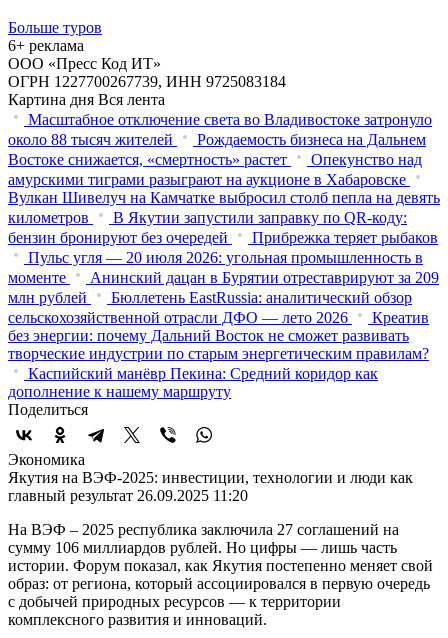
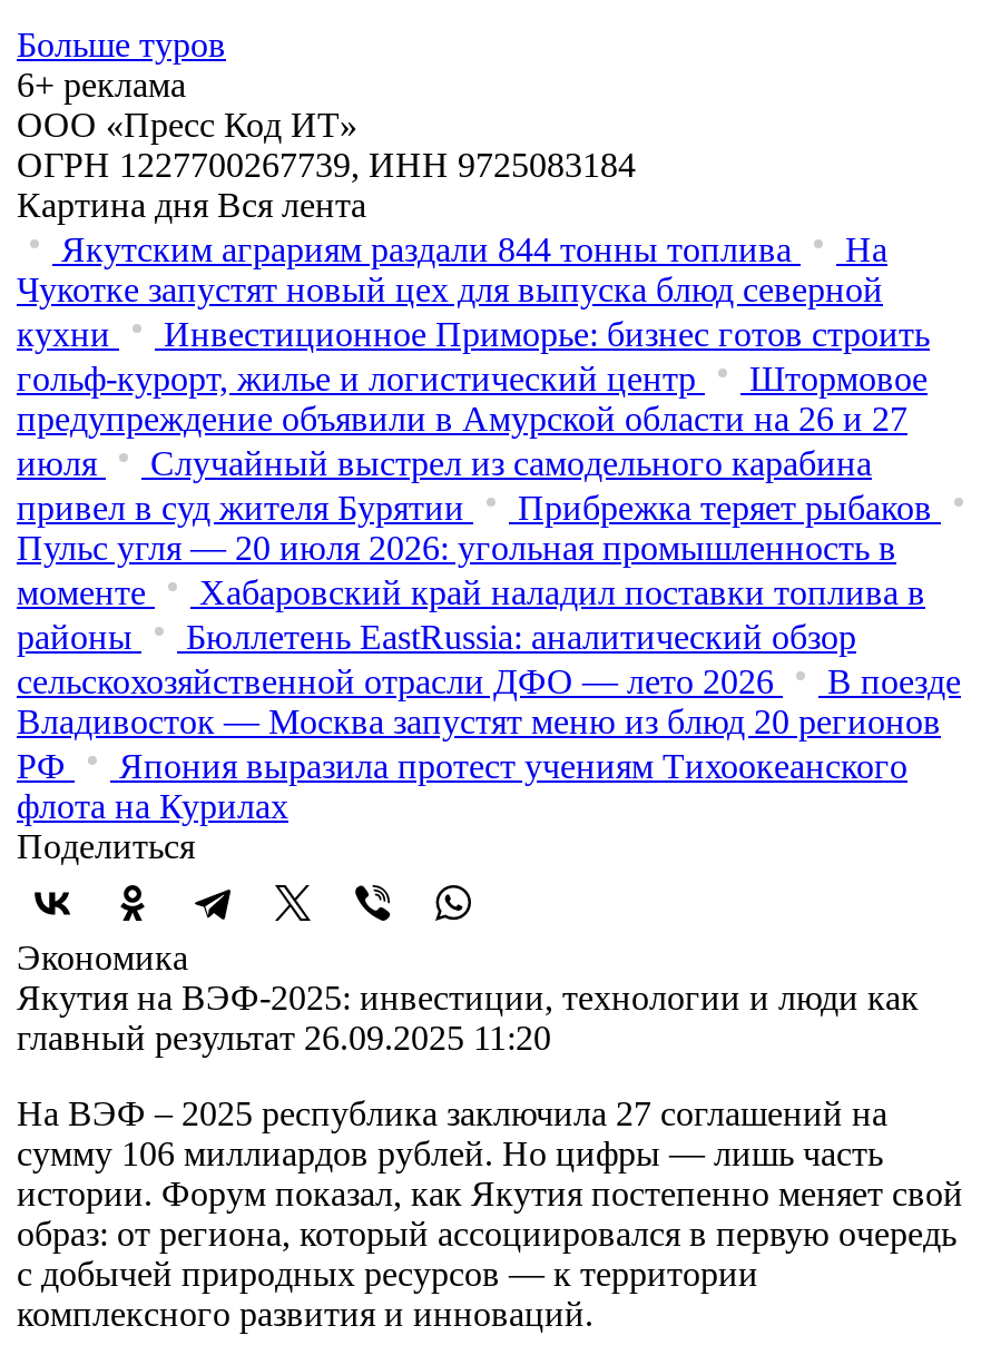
[8,111,440,246] Масштабное отключение света во Владивостоке затронуло | около 88 тысяч жителей | Рождаемость бизнеса на Дальнем | Востоке снижается, «смертность» растет | Опекунство над | амурскими тиграми разыграют на аукционе в Хабаровске | Вулкан Шивелуч на Камчатке выбросил столб пепла на девять | километров | В Якутии запустили заправку по QR-коду: | бензин бронируют без очередей -> [17,230,930,526] Якутским аграриям раздали 844 тонны топлива | На | Чукотке запустят новый цех для выпуска блюд северной | кухни | Инвестиционное Приморье: бизнес готов строить | гольф-курорт, жилье и логистический центр | Штормовое | предупреждение объявили в Амурской области на 26 и 27 | июля | Случайный выстрел из самодельного карабина | привел в суд жителя Бурятии
[8,269,439,306] Анинский дацан в Бурятии отреставрируют за 209 | млн рублей -> [17,573,925,656] Хабаровский край наладил поставки топлива в | районы
[8,309,429,400] Креатив | без энергии: почему Дальний Восток не сможет развивать | творческие индустрии по старым энергетическим правилам? | Каспийский манёвр Пекина: Средний коридор как | дополнение к нашему маршруту -> [17,662,961,825] В поезде | Владивосток — Москва запустят меню из блюд 20 регионов | РФ | Япония выразила протест учениям Тихоокеанского | флота на Курилах

